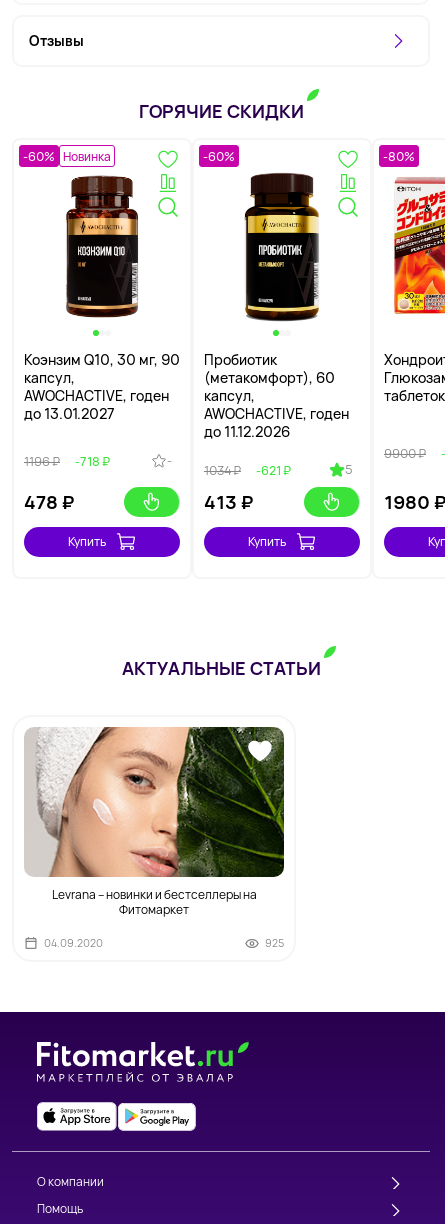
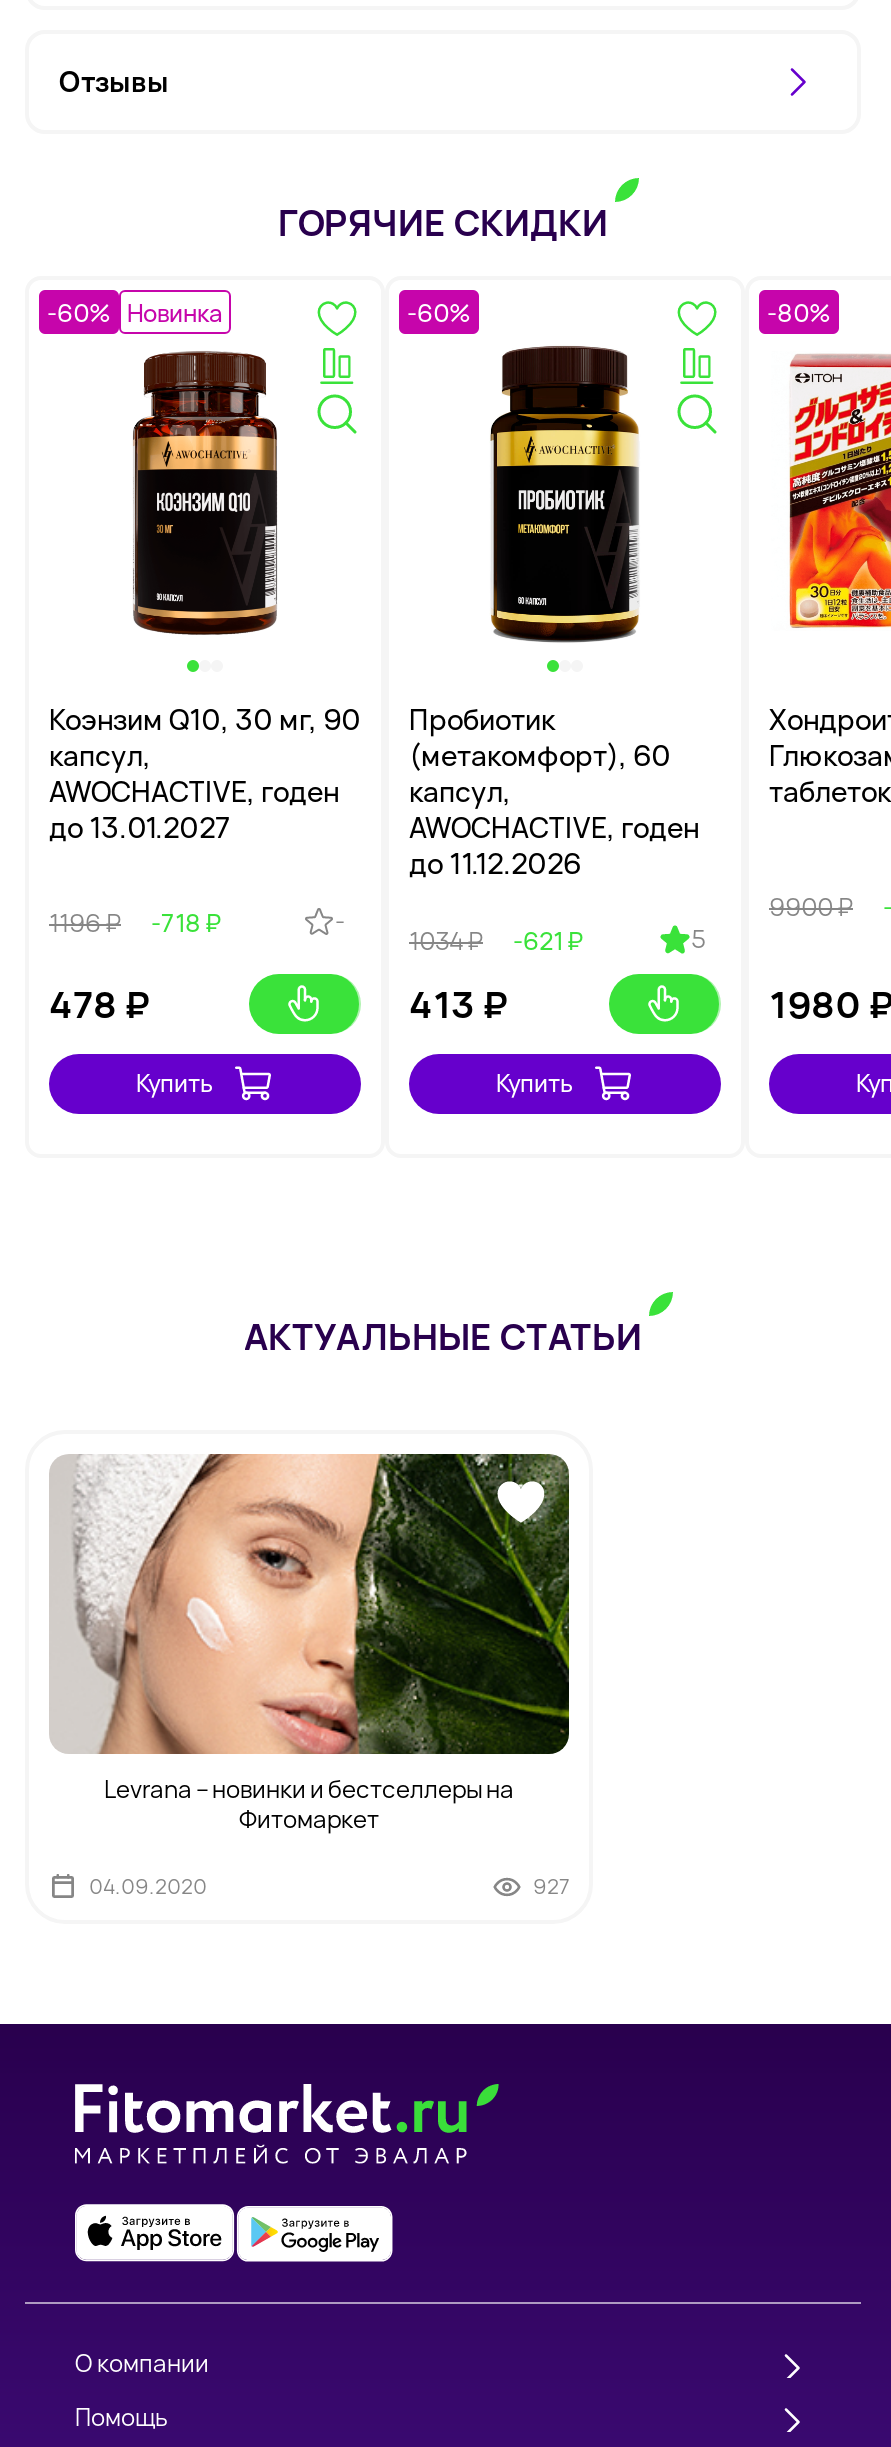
[265,936,284,950] 925 -> [533,1873,569,1901] 927

